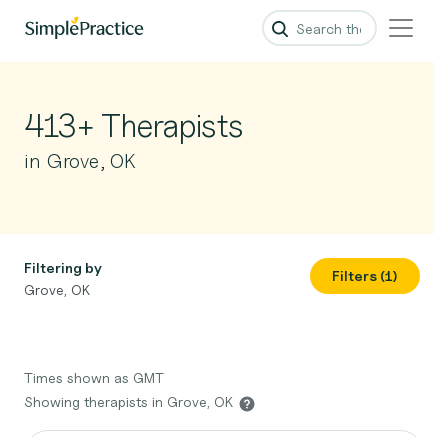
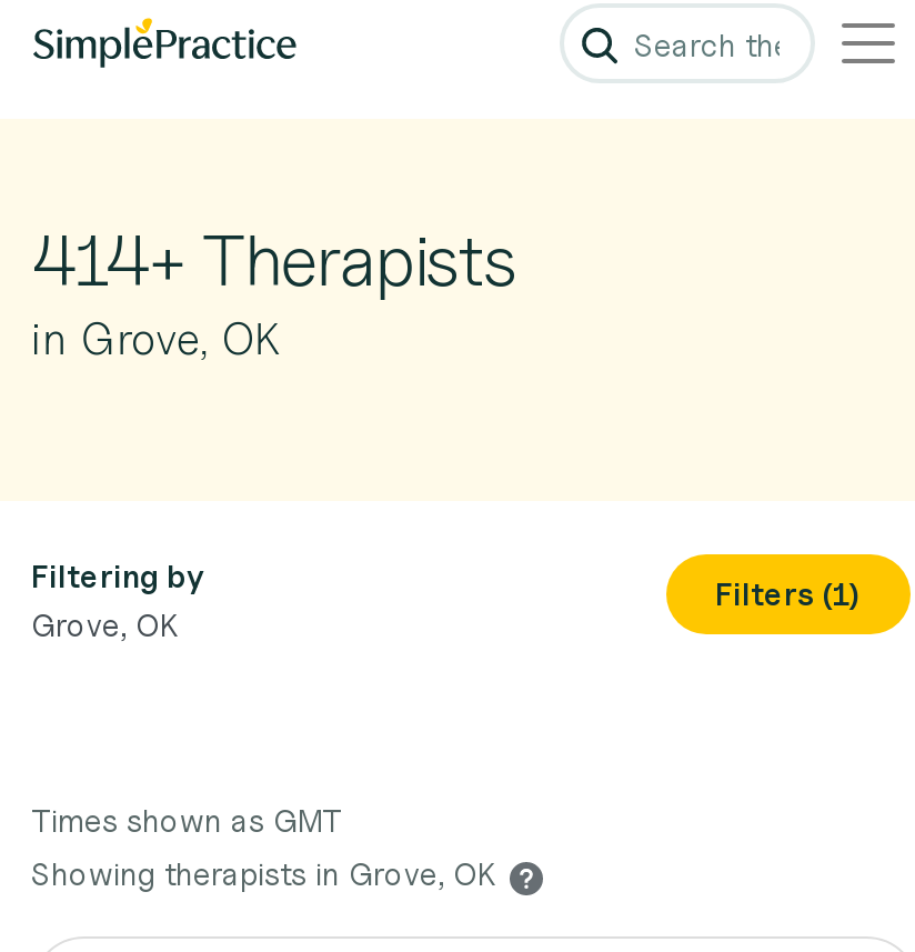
[24,106,243,145] 413+ Therapists -> [31,217,517,303] 414+ Therapists

